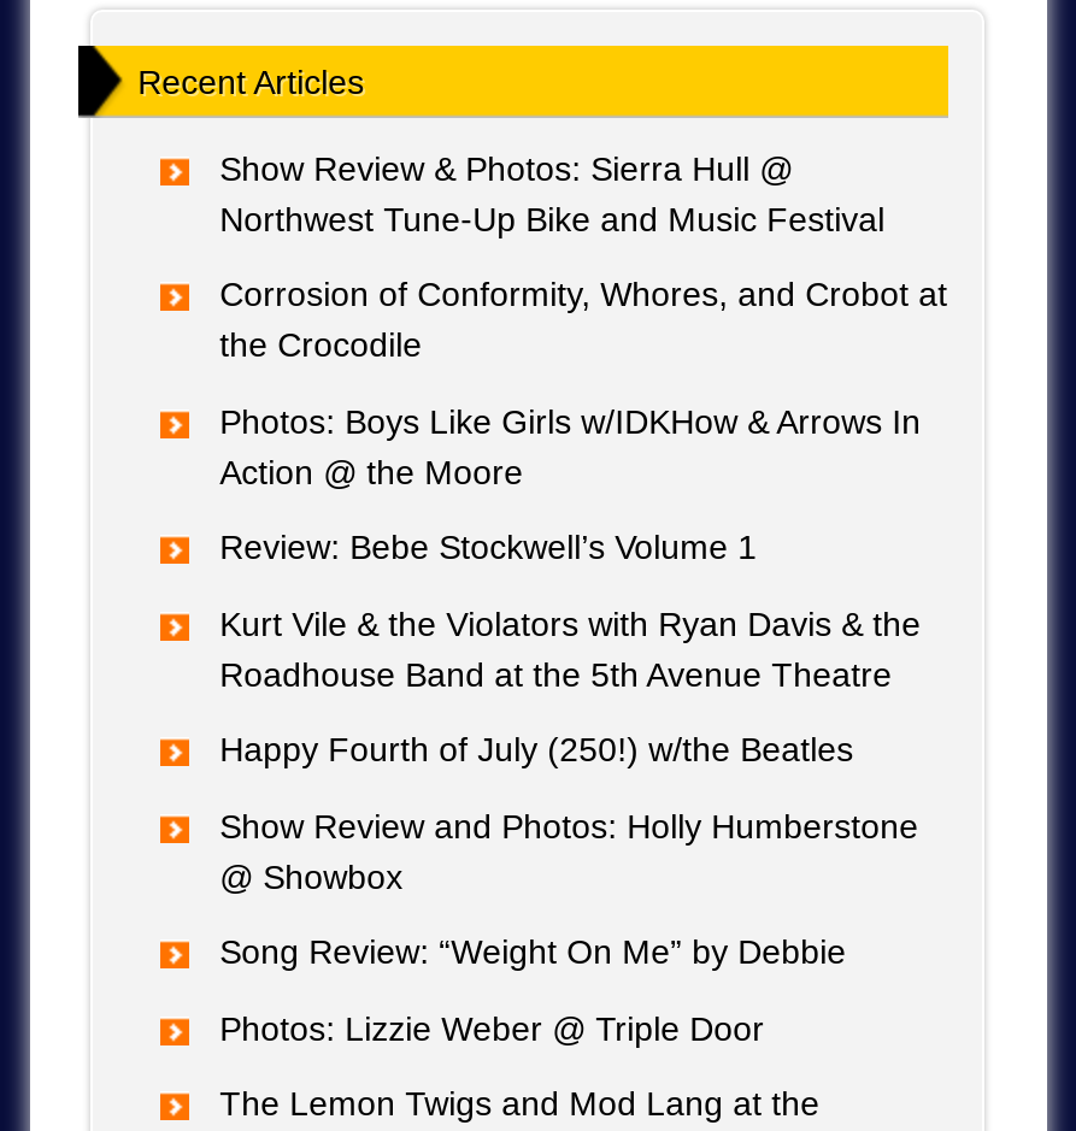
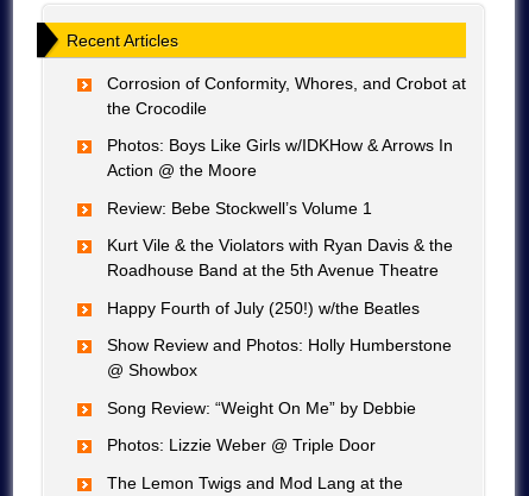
[220,149,885,238] Show Review & Photos: Sierra Hull @ | Northwest Tune-Up Bike and Music Festival -> none

